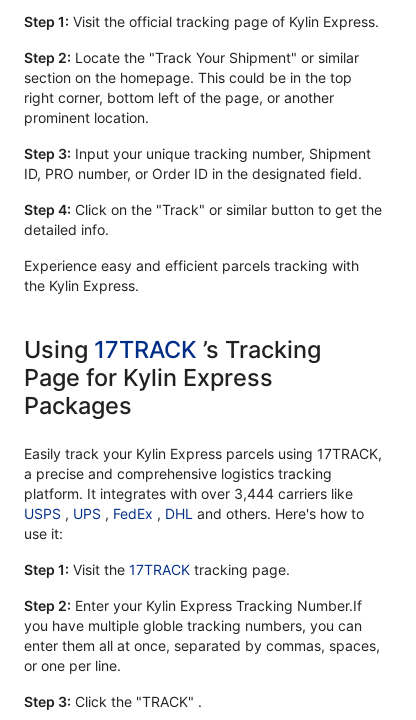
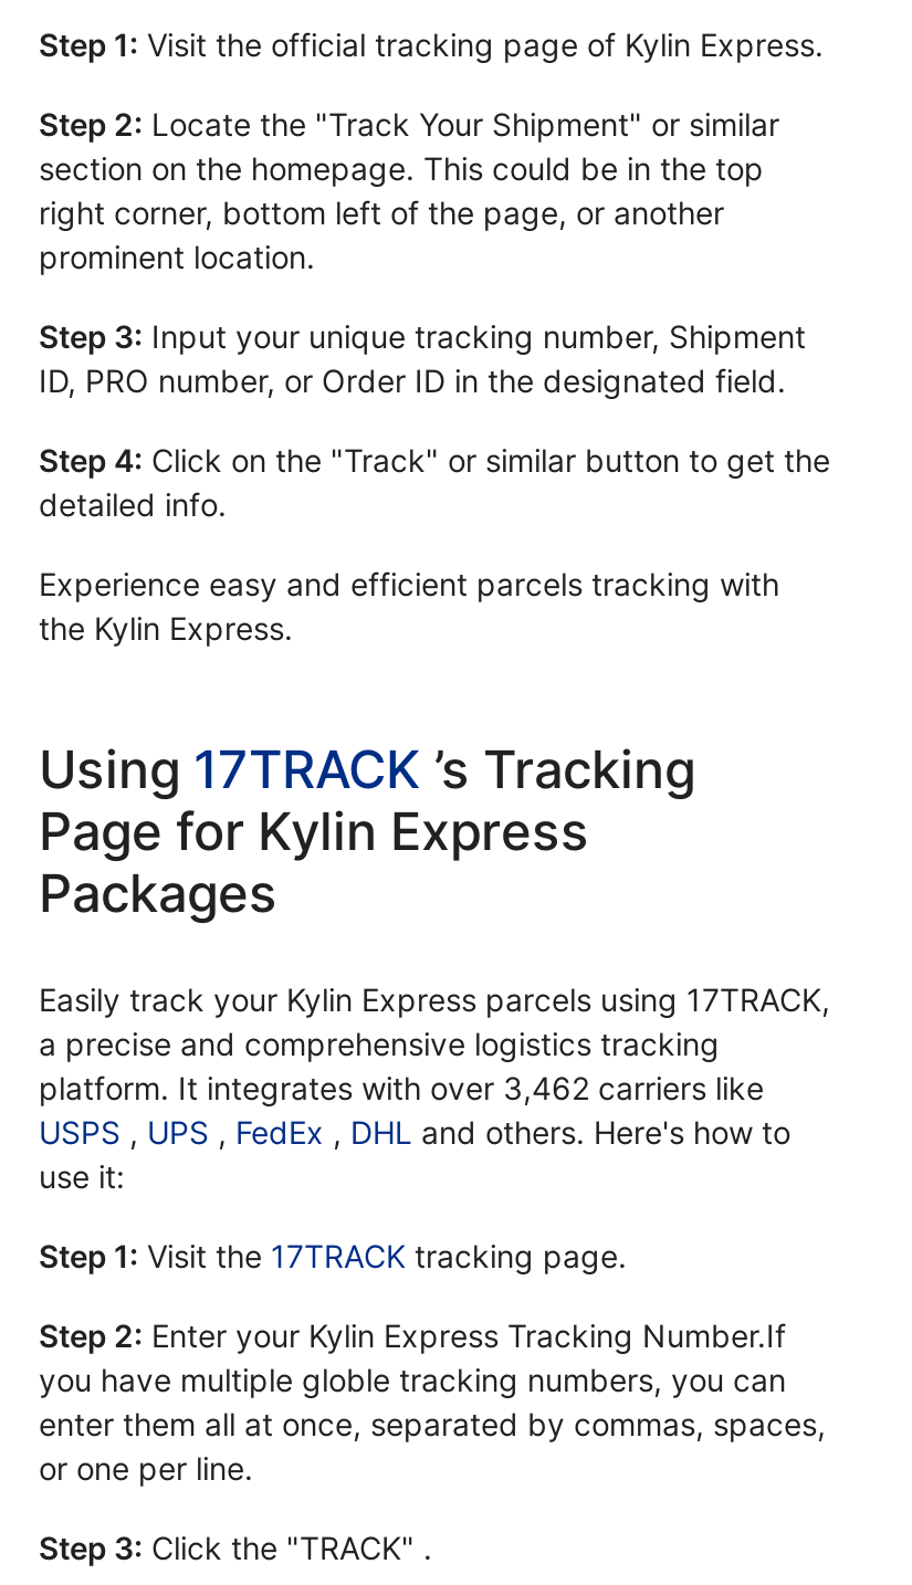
[24,485,353,502] platform. It integrates with over 3,444 carriers like -> [39,1069,764,1106] platform. It integrates with over 3,462 carriers like

